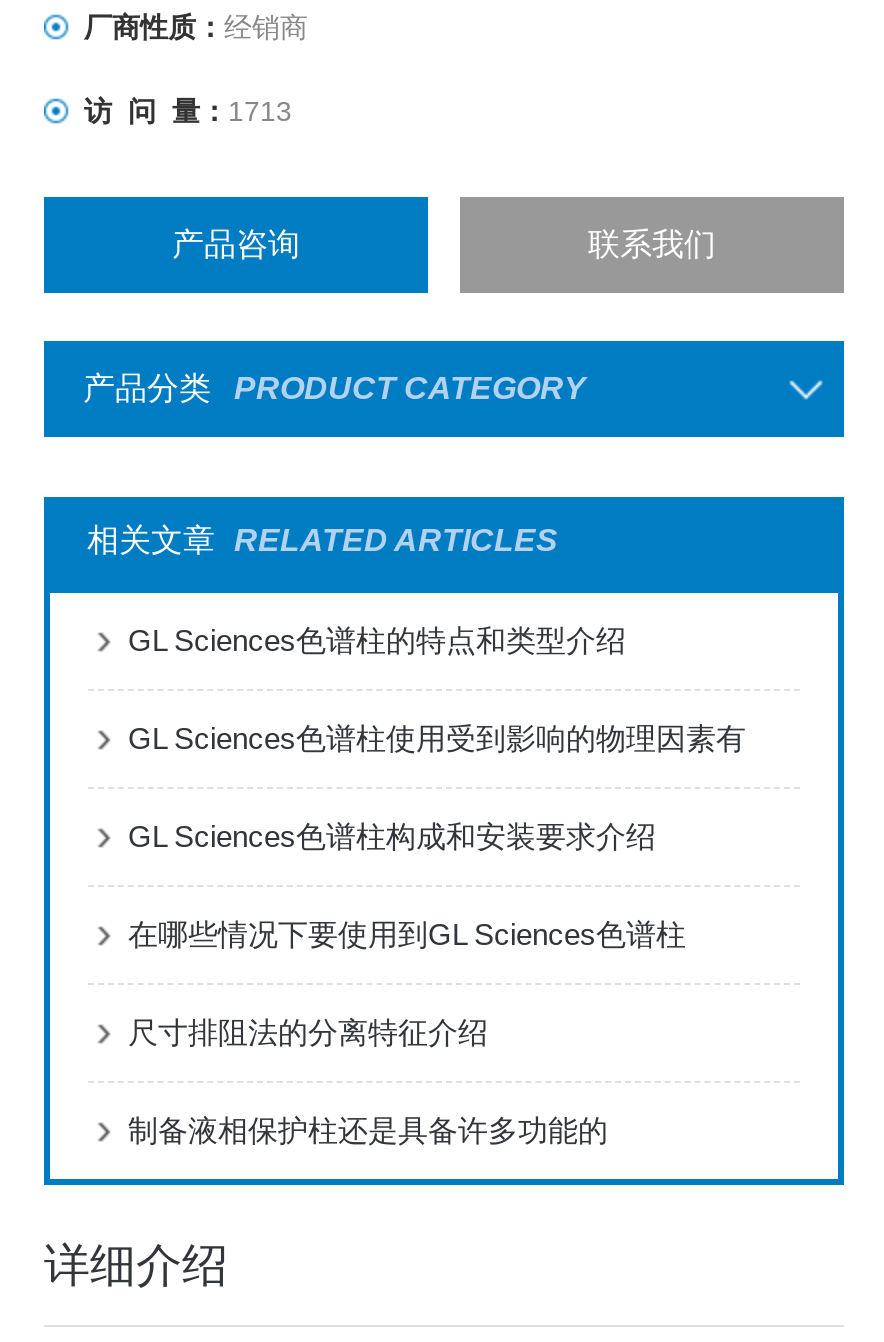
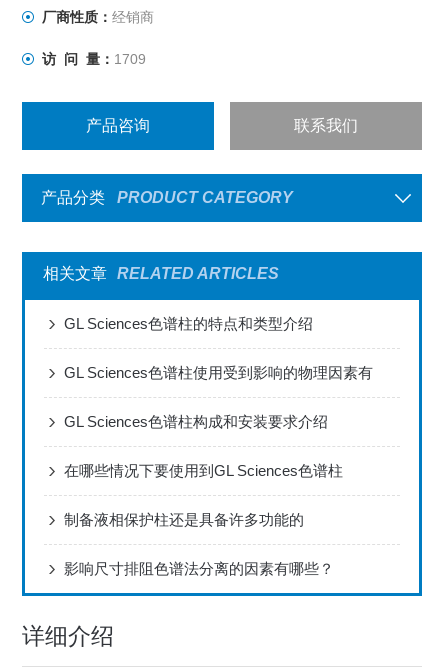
[84,96,292,128] 访 问 量：1713 -> [42,51,146,67] 访 问 量：1709
[128,1016,488,1050] 尺寸排阻法的分离特征介绍 -> none
moved [128,1114,608,1148] -> [64,511,304,528]: 制备液相保护柱还是具备许多功能的
none -> [64,560,334,577] 影响尺寸排阻色谱法分离的因素有哪些？

